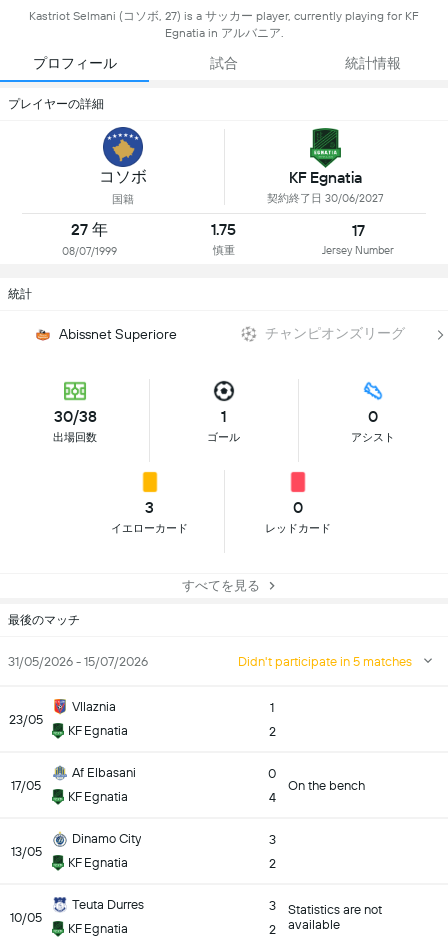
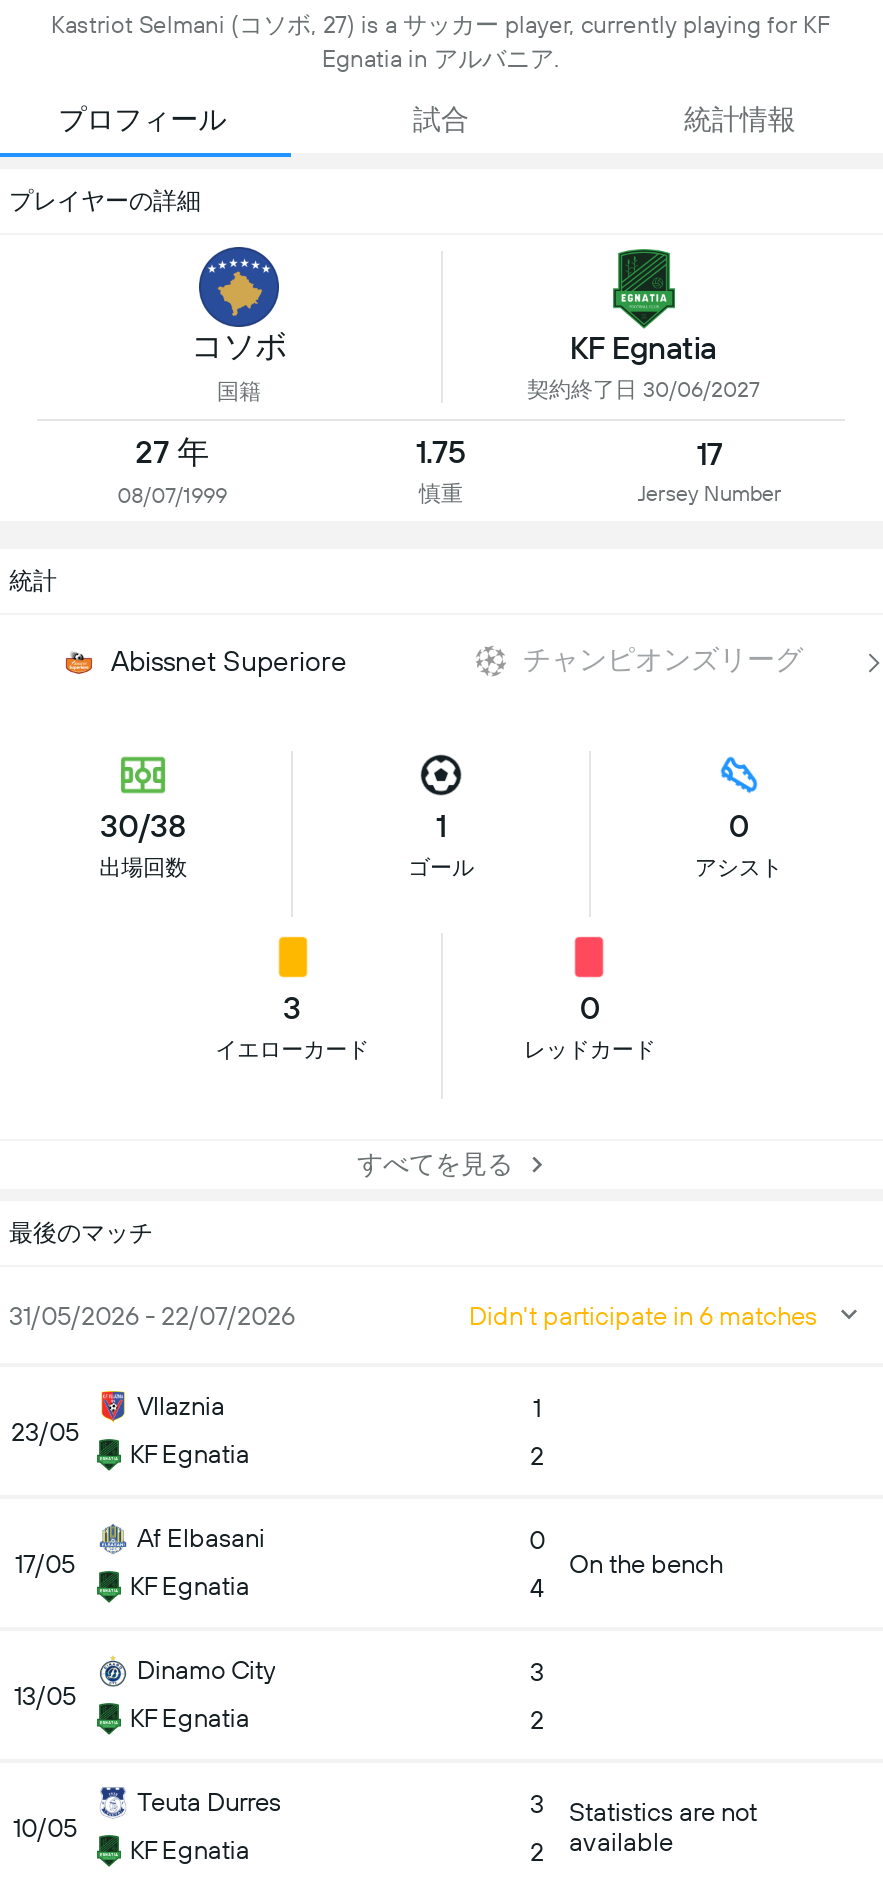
[8,653,148,668] 31/05/2026 - 15/07/2026 -> [9,1300,295,1330] 31/05/2026 - 22/07/2026
[238,653,412,668] Didn't participate in 5 matches -> [469,1300,817,1330] Didn't participate in 6 matches

